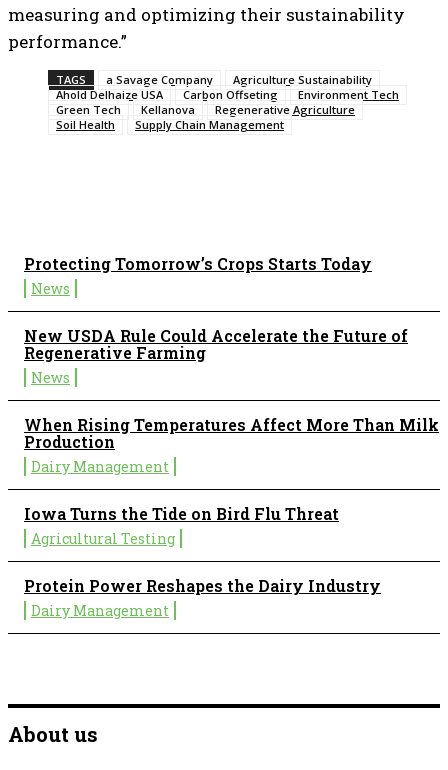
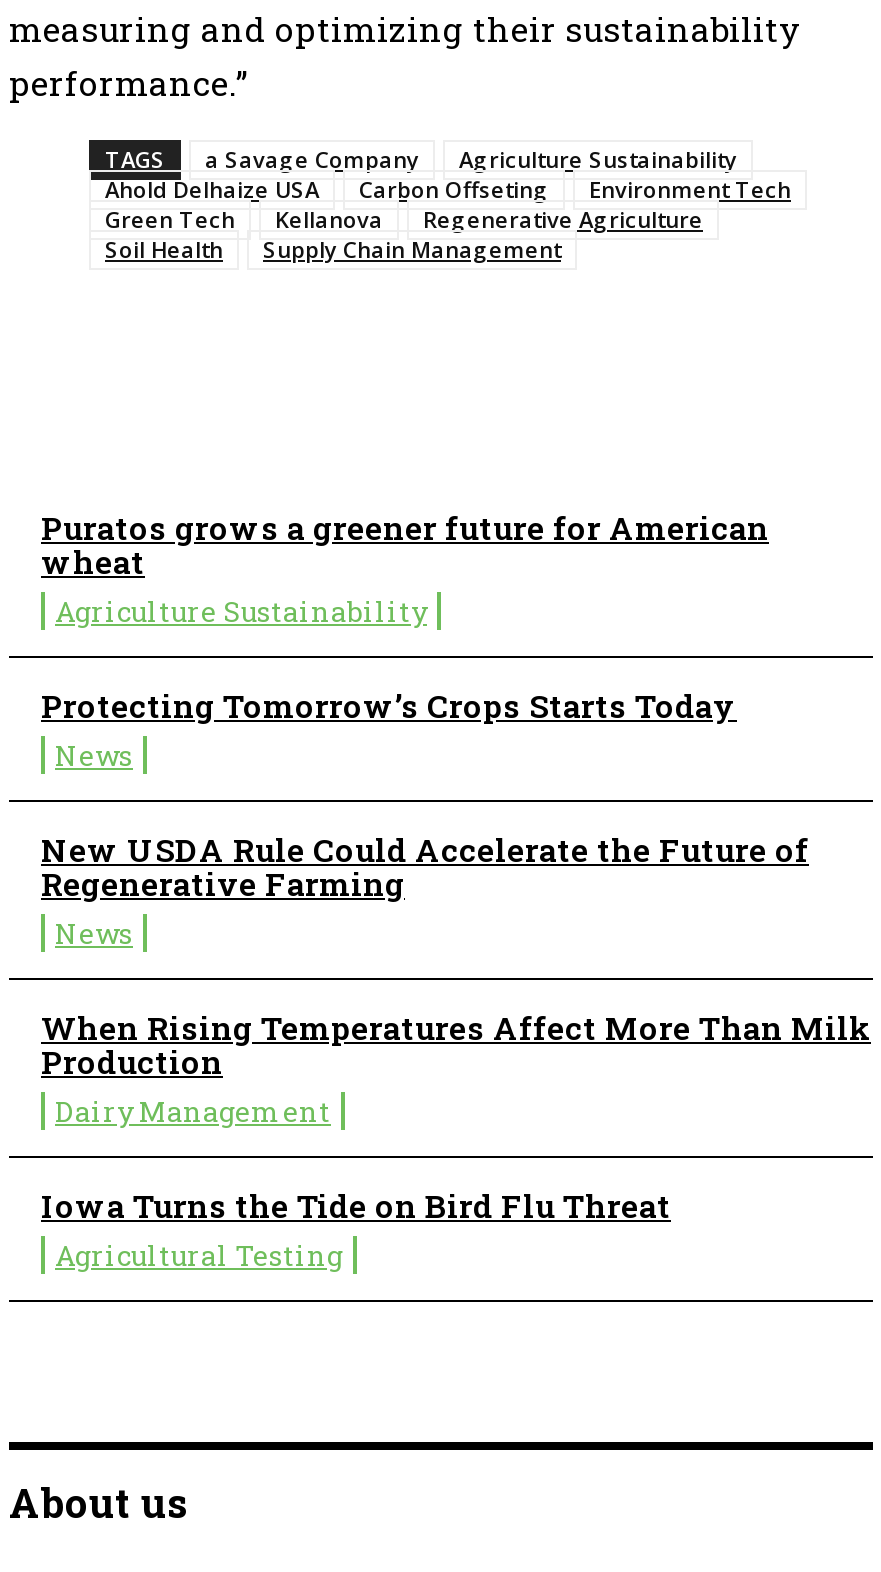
none -> [41,505,769,629] Puratos grows a greener future for American | wheat | Agriculture Sustainability
moved [24,253,439,548] -> [41,683,871,1273]: Protecting Tomorrow’s Crops Starts Today | News | New USDA Rule Could Accelerate the Future of | ... | Iowa Turns the Tide on Bird Flu Threat | Agricultural Testing
[24,575,381,620] Protein Power Reshapes the Dairy Industry | Dairy Management -> none

